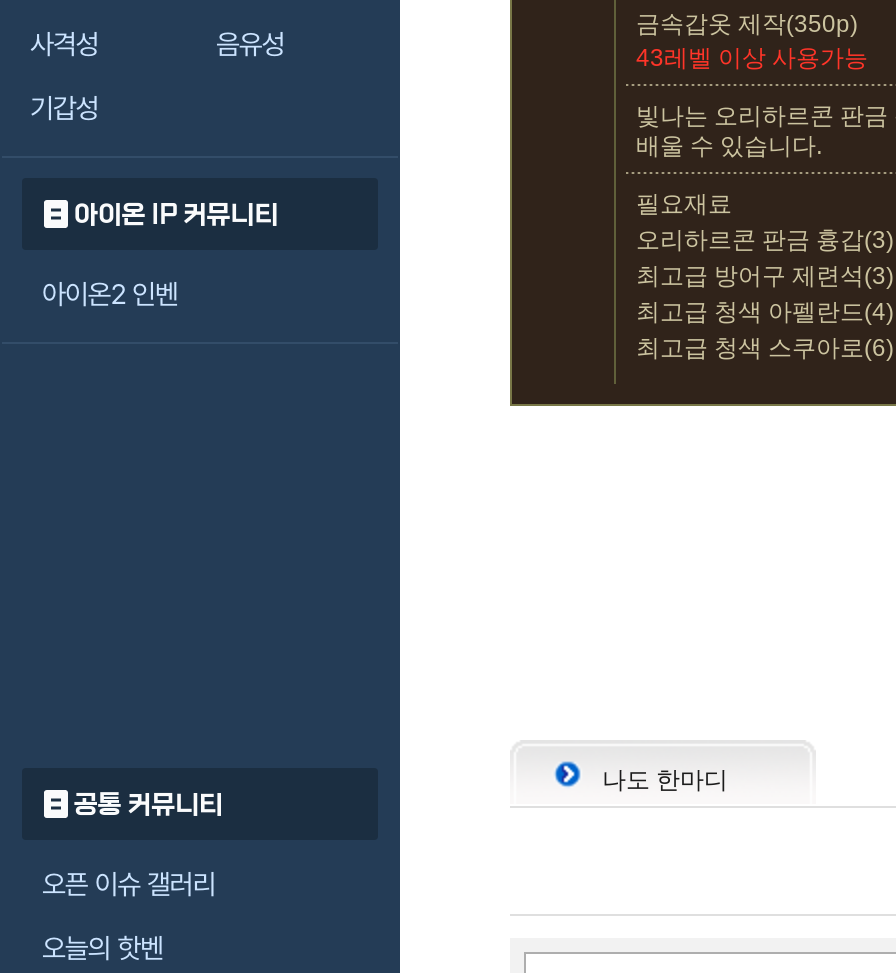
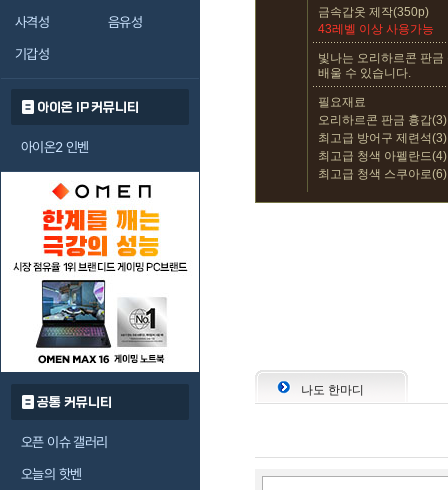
none -> [3,171,200,373] [image]

